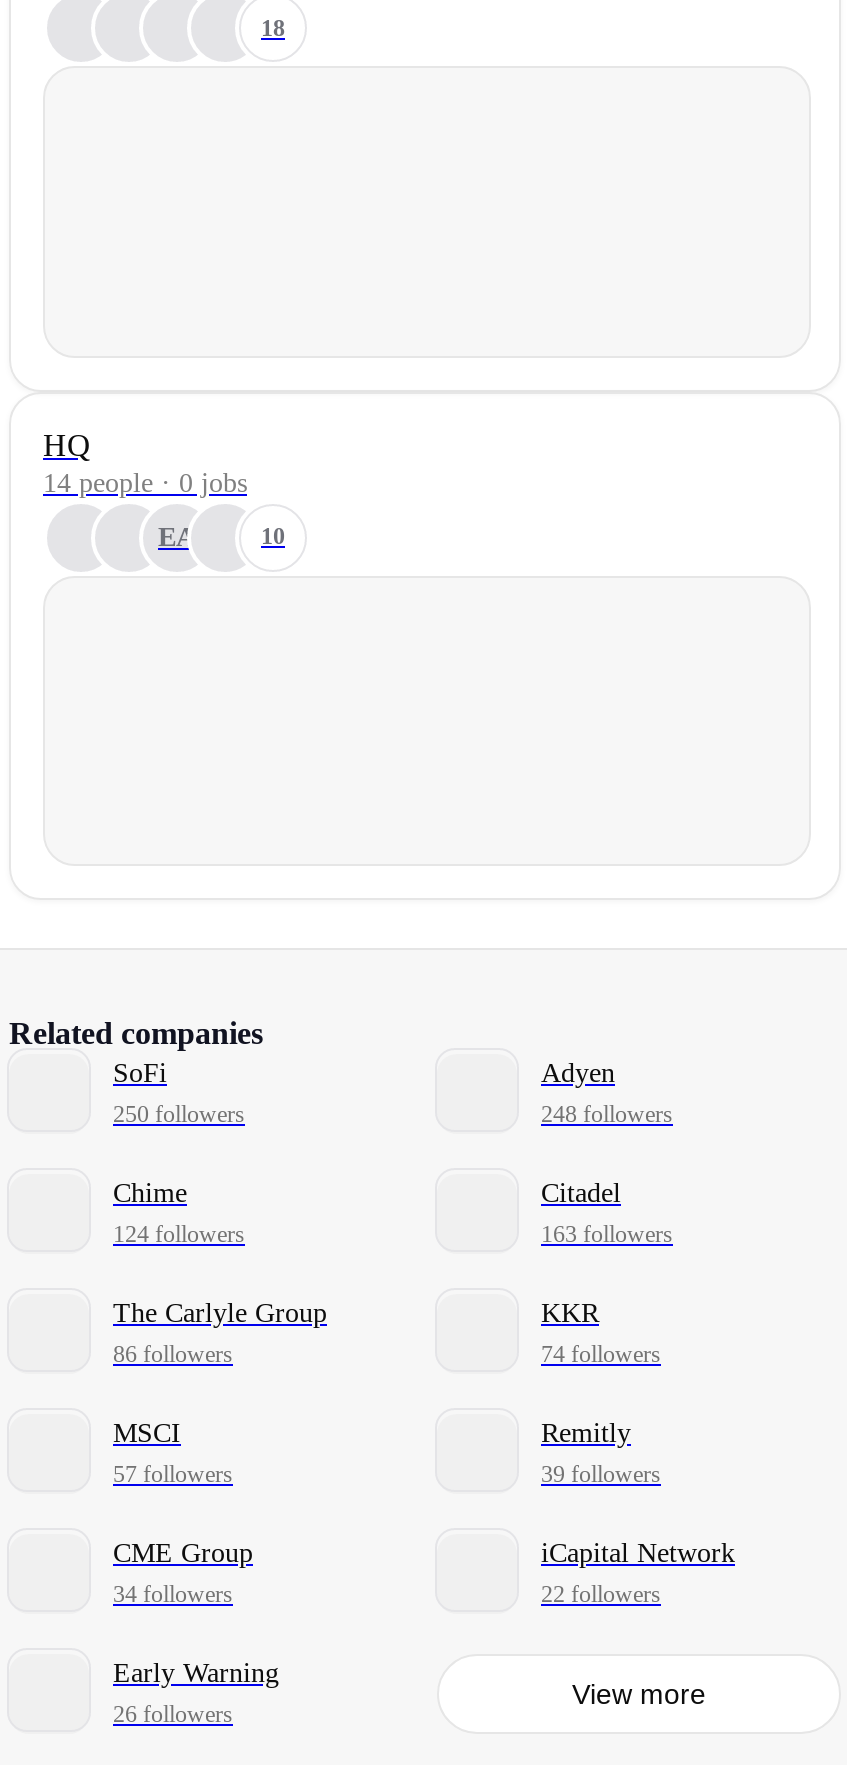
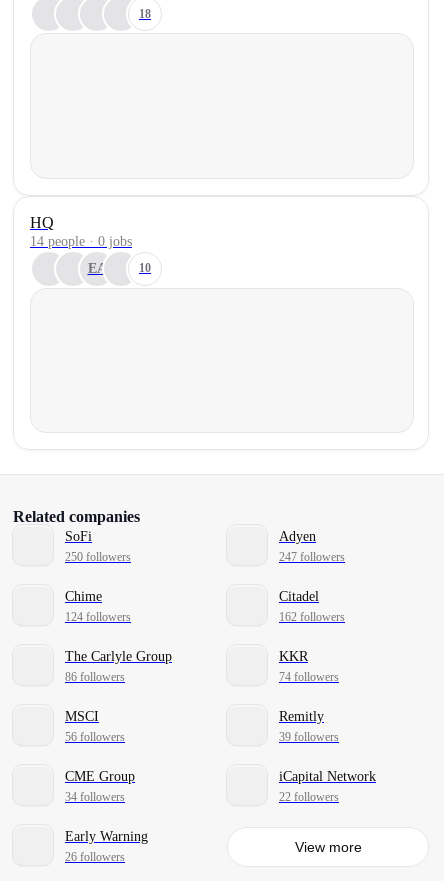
[541,1100,673,1128] 248 followers -> [279,550,345,564] 247 followers
[541,1220,673,1248] 163 followers -> [279,610,345,624] 162 followers
[113,1460,233,1488] 57 followers -> [65,730,125,744] 56 followers

